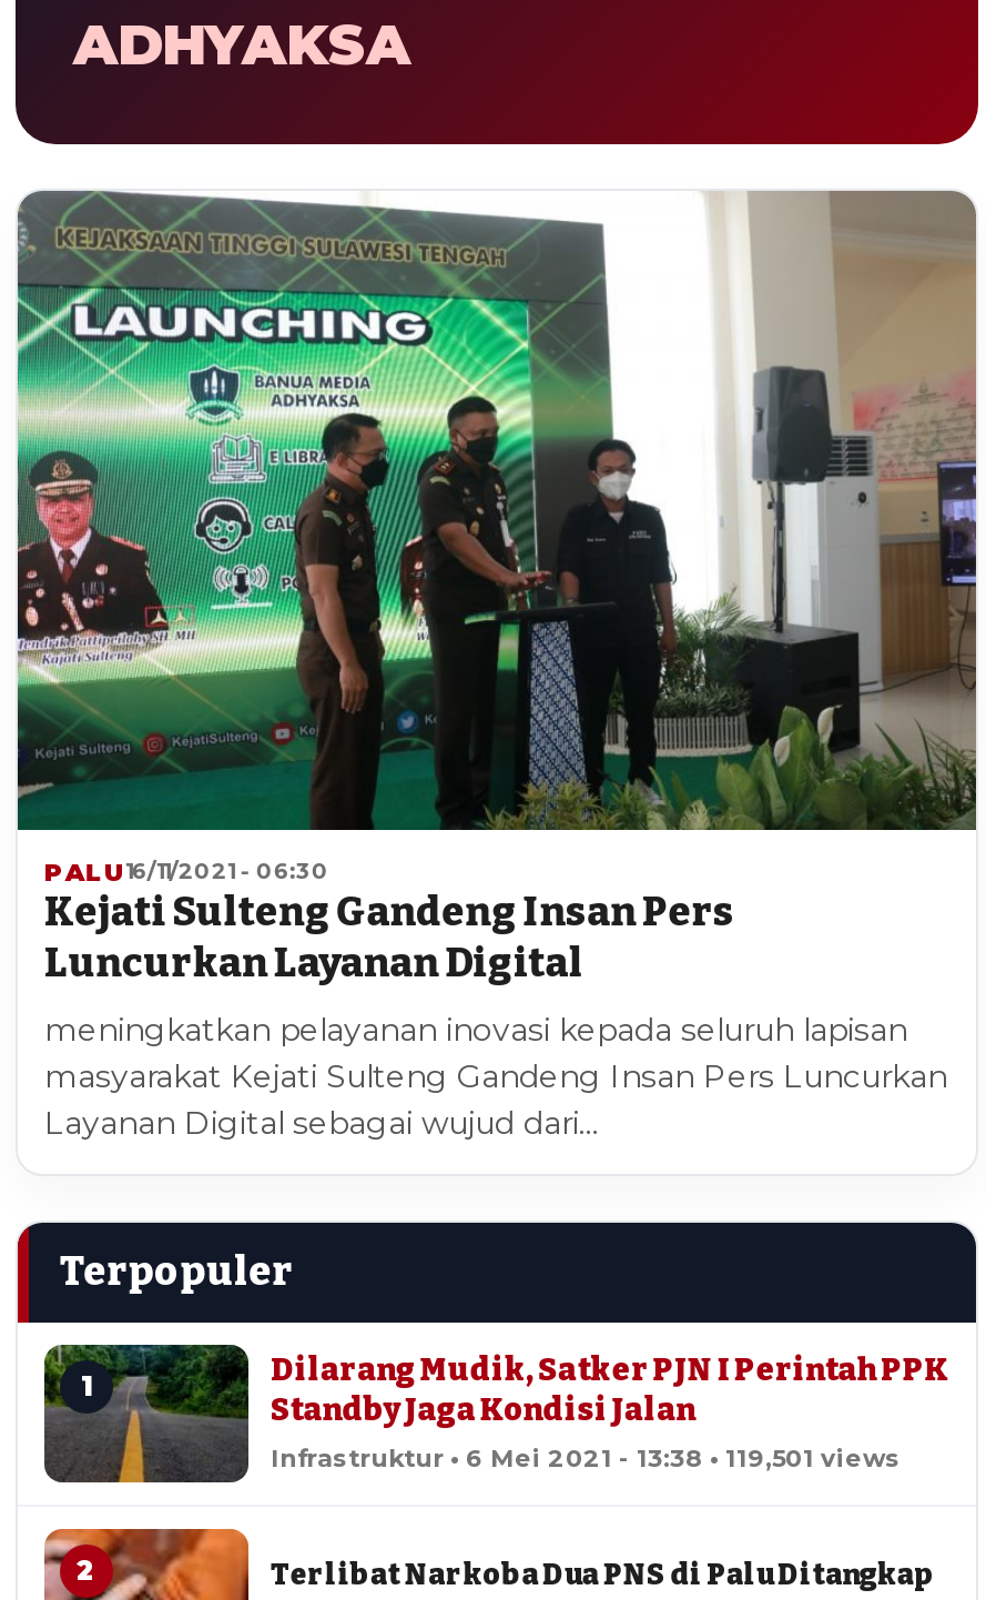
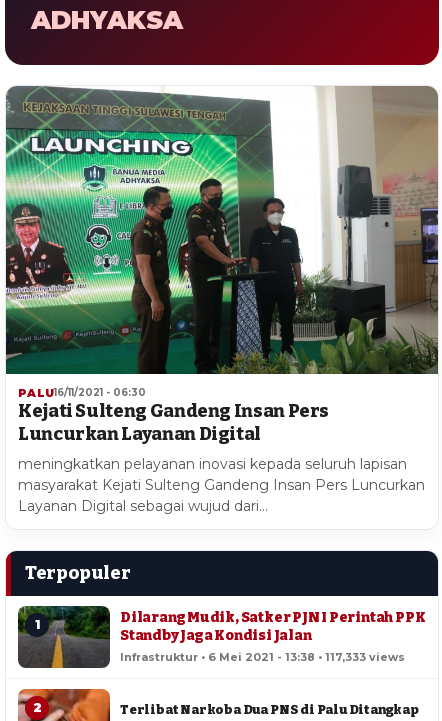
[271,1443,901,1474] Infrastruktur • 6 Mei 2021 - 13:38 • 119,501 views -> [120,650,405,664] Infrastruktur • 6 Mei 2021 - 13:38 • 117,333 views

